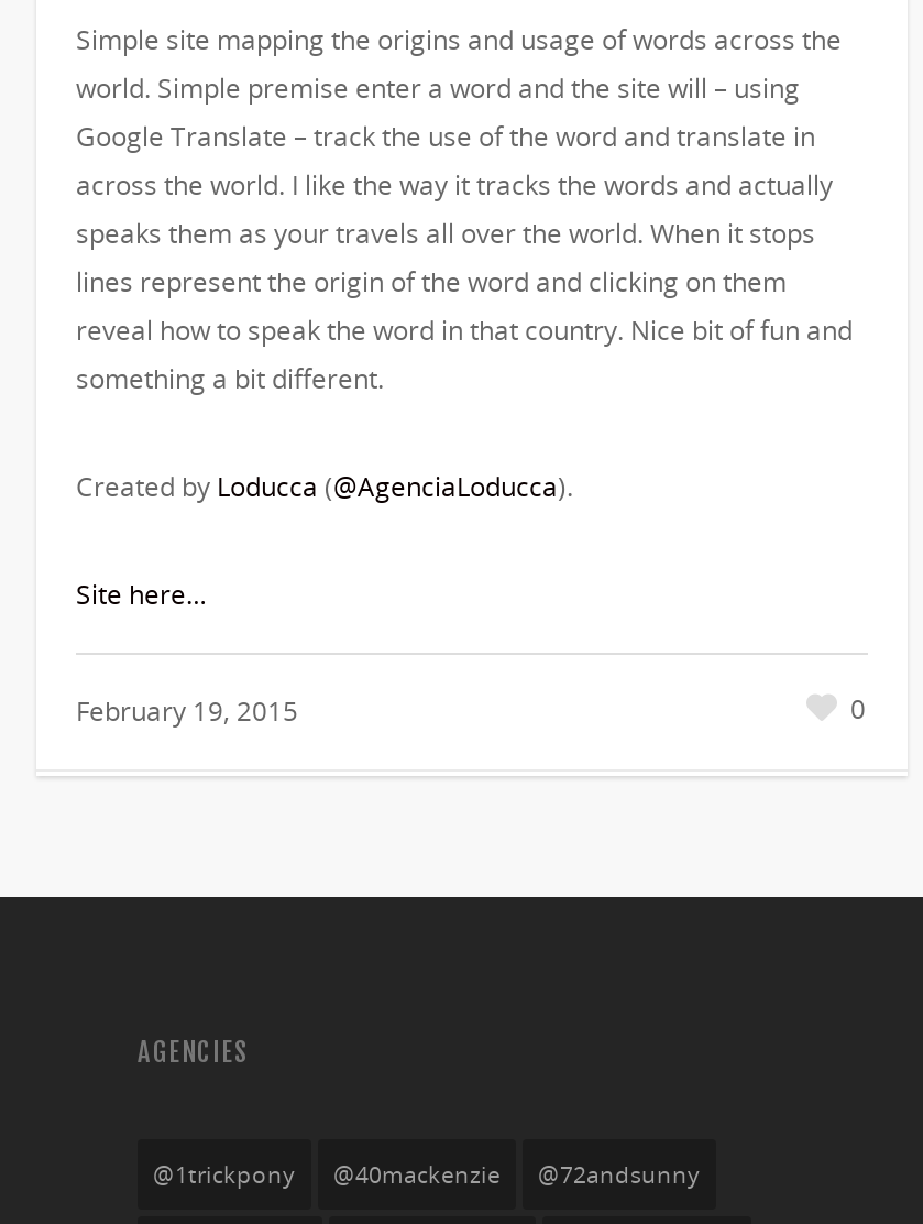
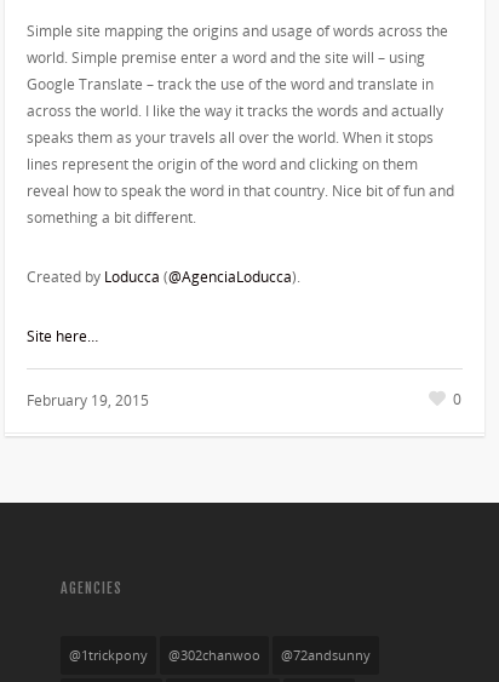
[153,1159,701,1190] @1trickpony @40mackenzie @72andsunny -> [69,647,371,664] @1trickpony @302chanwoo @72andsunny

